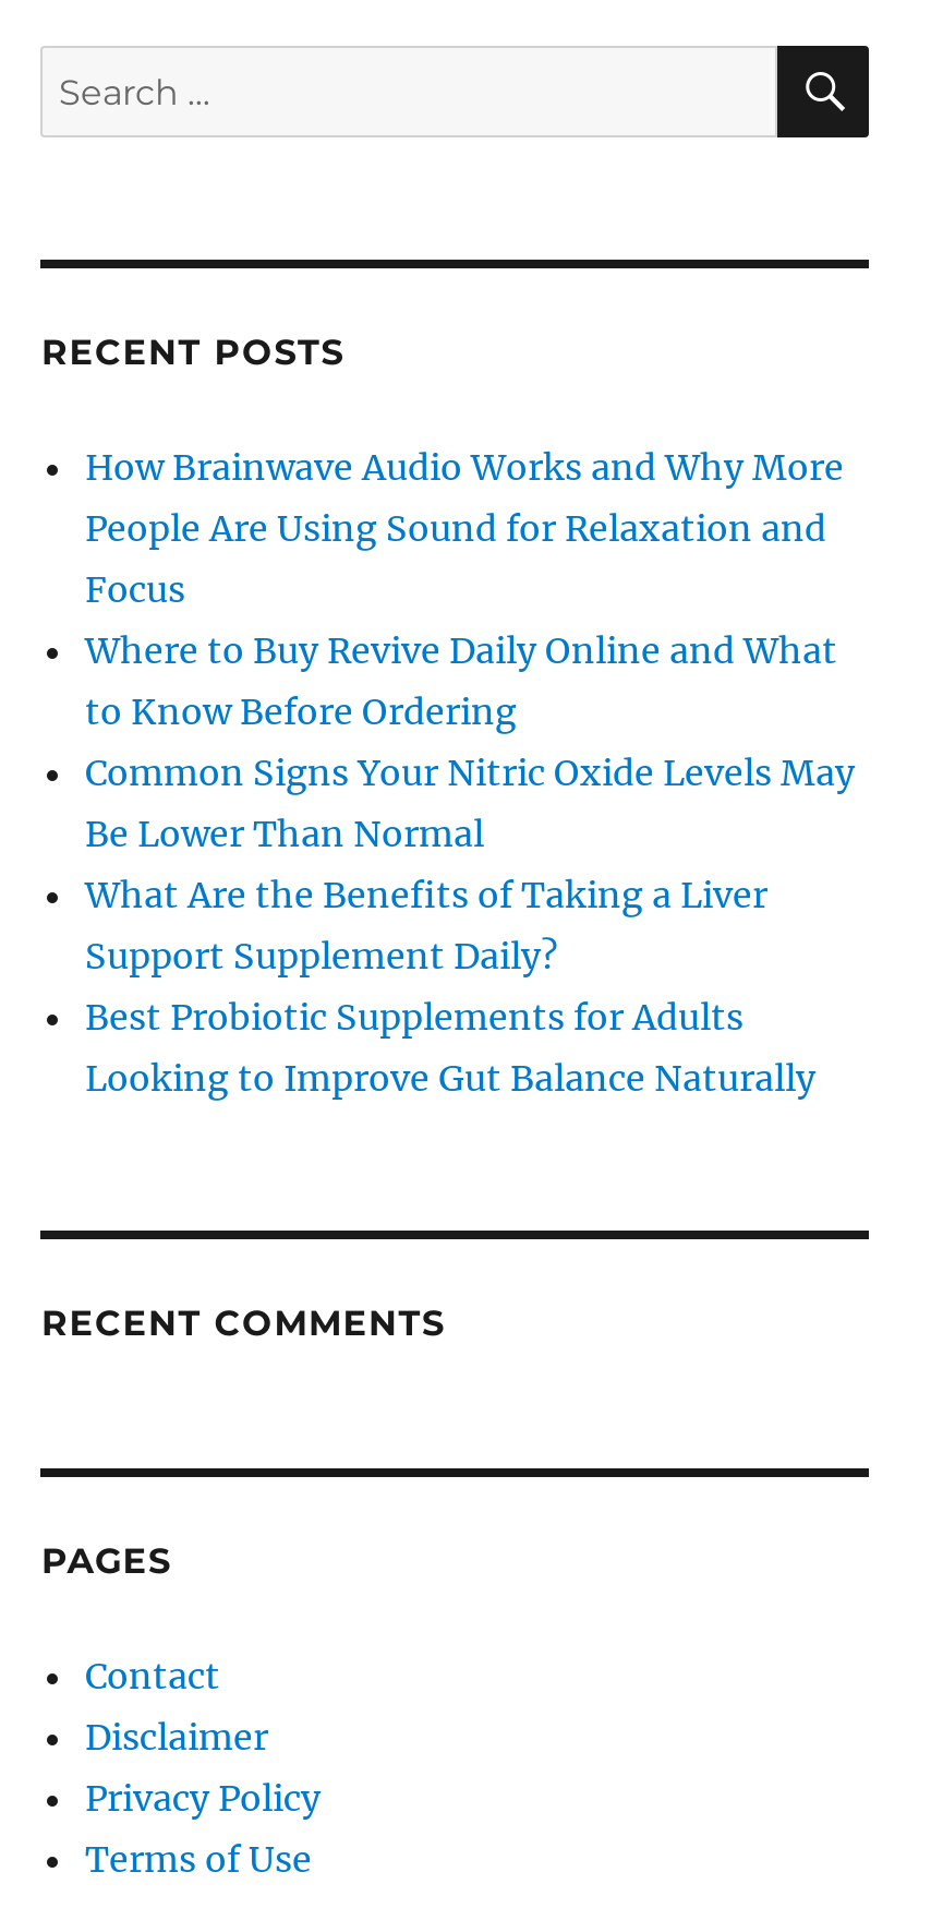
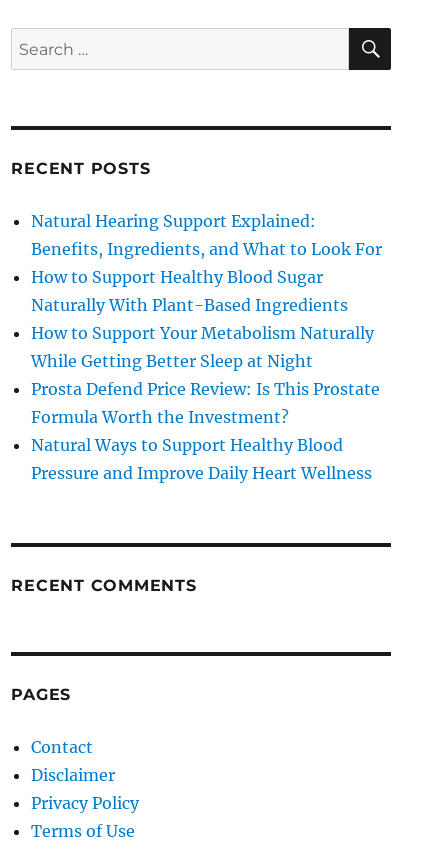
[85,445,855,1100] How Brainwave Audio Works and Why More | People Are Using Sound for Relaxation and | Focus | Where to Buy Revive Daily Online and What | to Know Before Ordering | Common Signs Your Nitric Oxide Levels May | Be Lower Than Normal | What Are the Benefits of Taking a Liver | Support Supplement Daily? | Best Probiotic Supplements for Adults | Looking to Improve Gut Balance Naturally -> [31,211,382,483] Natural Hearing Support Explained: | Benefits, Ingredients, and What to Look For | How to Support Healthy Blood Sugar | Naturally With Plant-Based Ingredients | How to Support Your Metabolism Naturally | While Getting Better Sleep at Night | Prosta Defend Price Review: Is This Prostate | Formula Worth the Investment? | Natural Ways to Support Healthy Blood | Pressure and Improve Daily Heart Wellness

